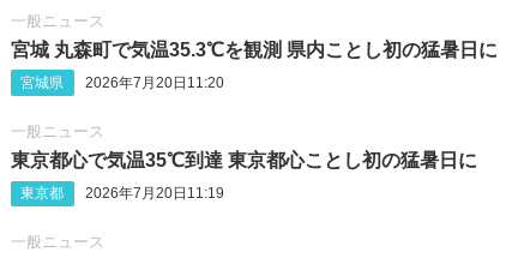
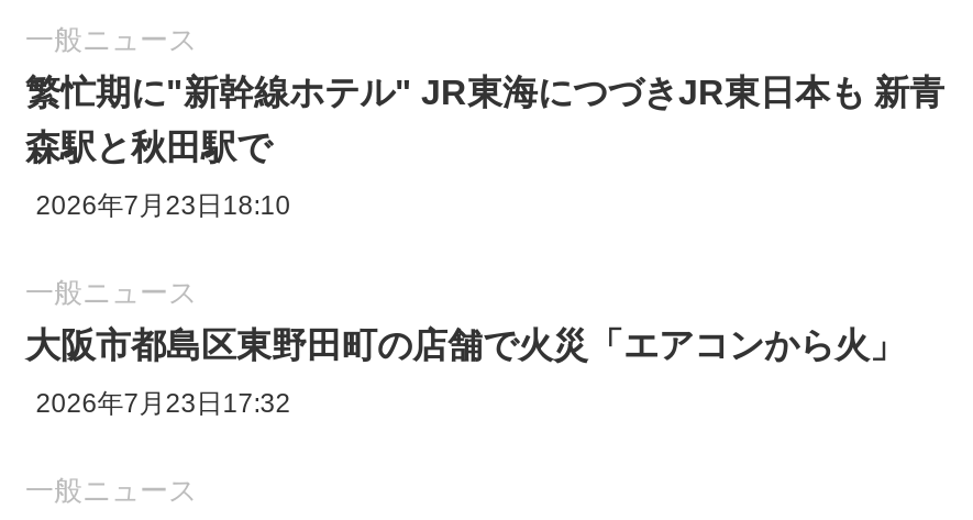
[11,39,498,91] 宮城 丸森町で気温35.3℃を観測 県内ことし初の猛暑日に | 宮城県 | 2026年7月20日11:20 -> [25,74,944,221] 繁忙期に"新幹線ホテル" JR東海につづきJR東日本も 新青 | 森駅と秋田駅で | 2026年7月23日18:10
[11,150,477,170] 東京都心で気温35℃到達 東京都心ことし初の猛暑日に -> [25,326,905,363] 大阪市都島区東野田町の店舗で火災「エアコンから火」
[21,184,225,201] 東京都 | 2026年7月20日11:19 -> [36,387,291,418] 2026年7月23日17:32

